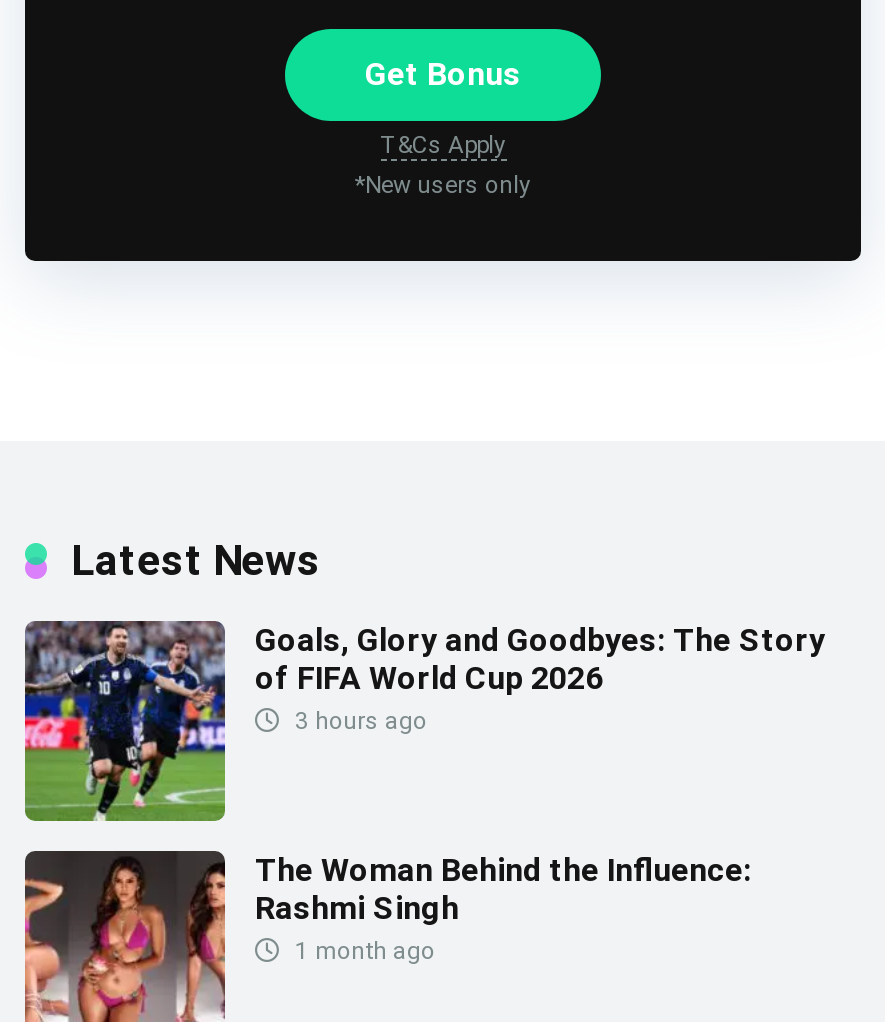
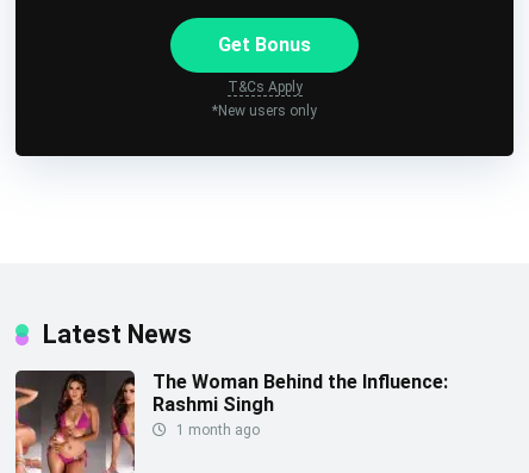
[23,620,825,824] [image] | Goals, Glory and Goodbyes: The Story | of FIFA World Cup 2026 | 3 hours ago -> none

